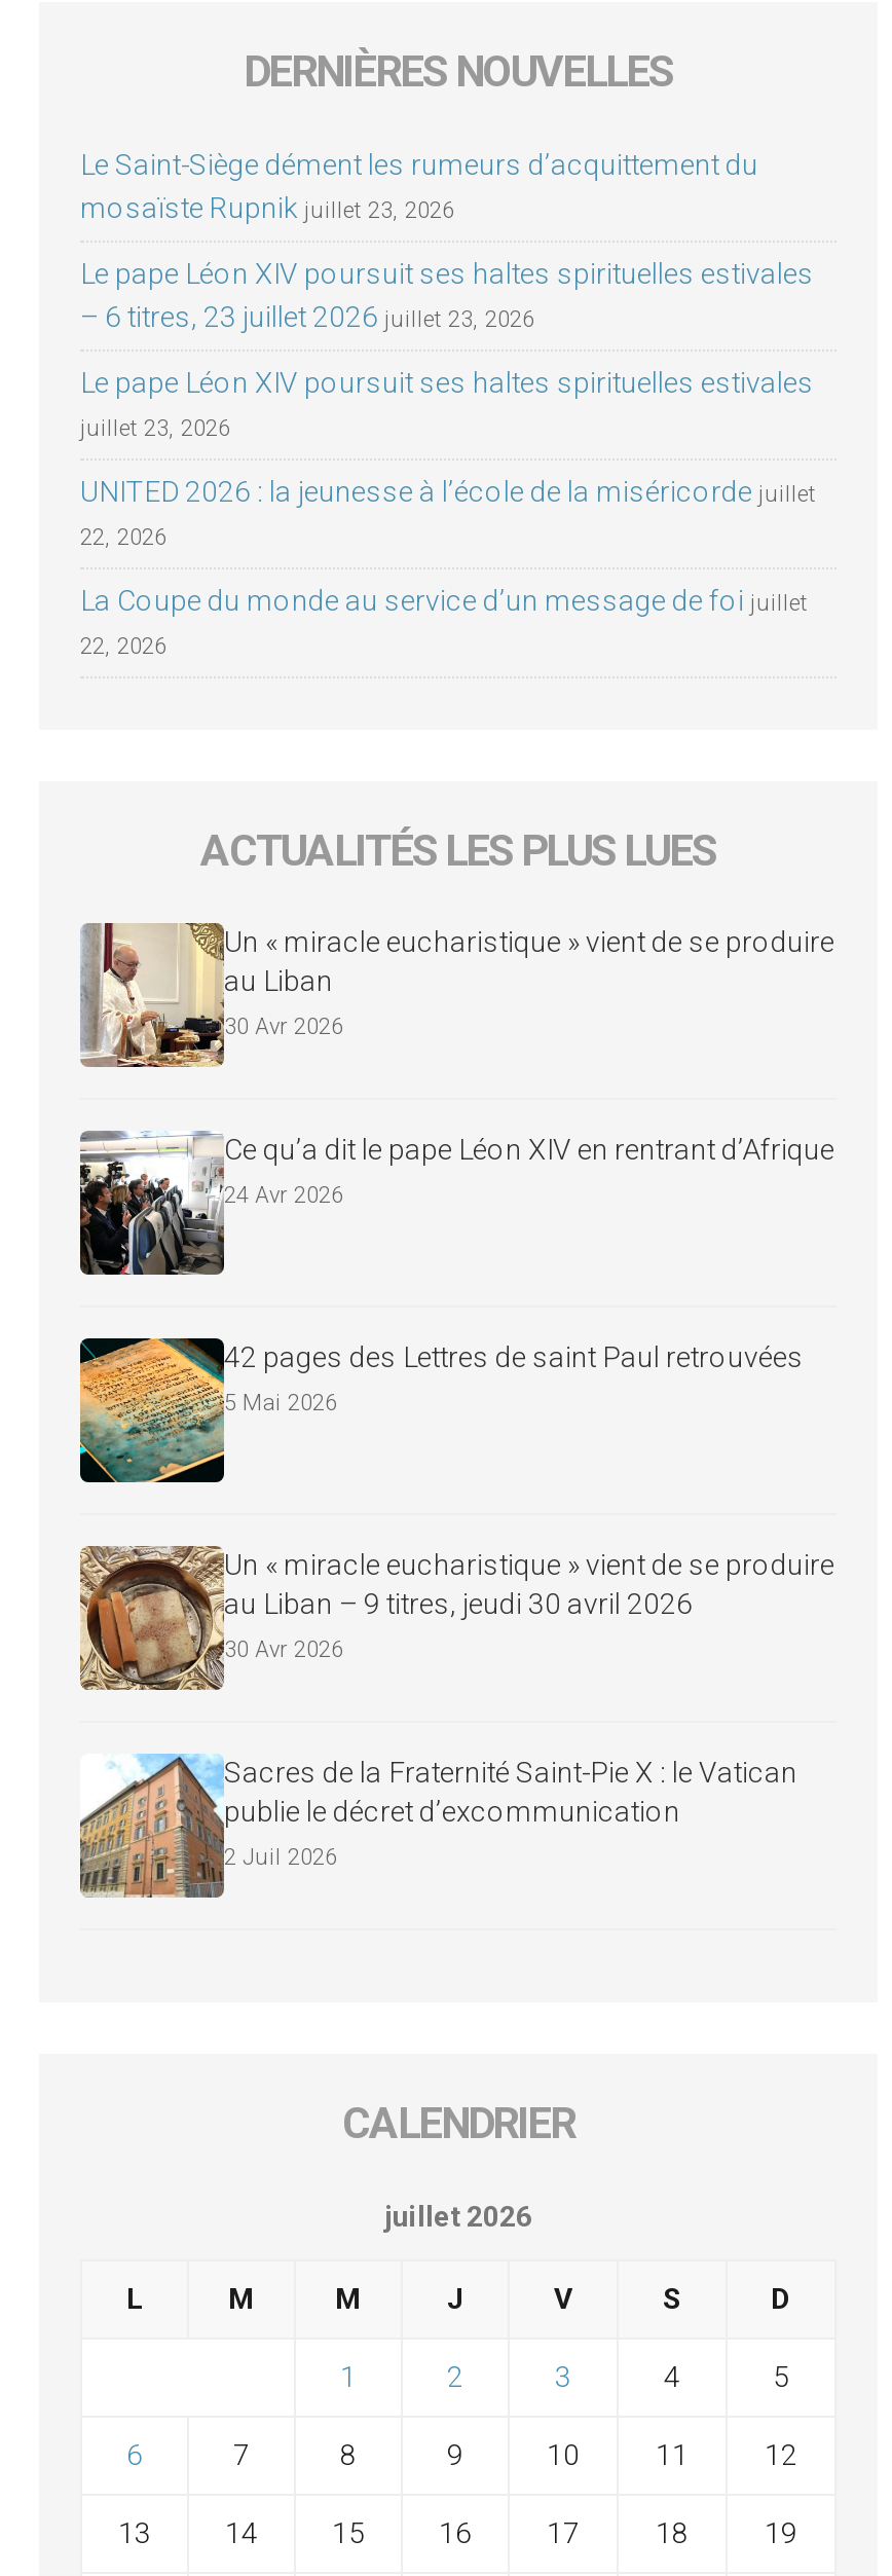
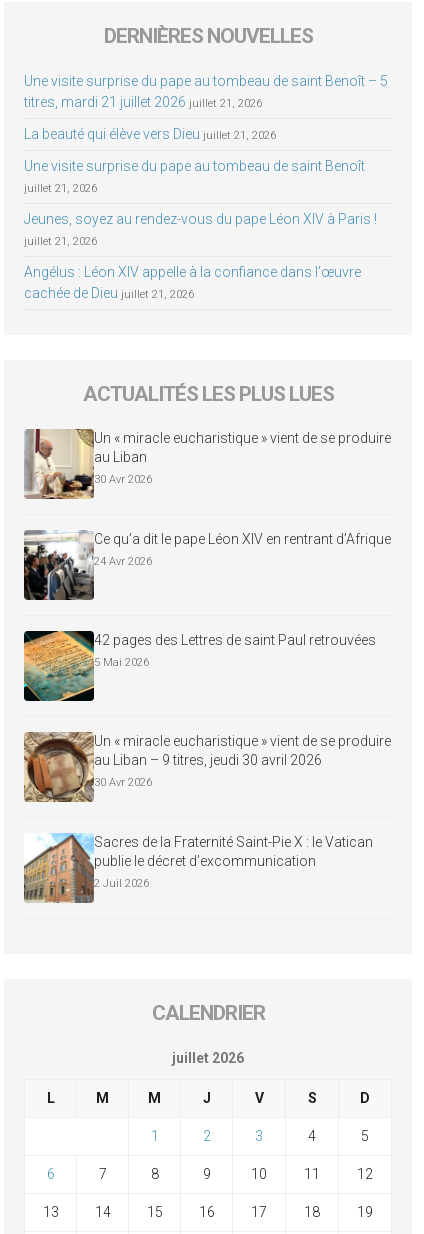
[80,149,816,661] Le Saint-Siège dément les rumeurs d’acquittement du | mosaïste Rupnik juillet 23, 2026 | Le pape Léon XIV poursuit ses haltes spirituelles estivales | – 6 titres, 23 juillet 2026 juillet 23, 2026 | Le pape Léon XIV poursuit ses haltes spirituelles estivales | juillet 23, 2026 | UNITED 2026 : la jeunesse à l’école de la miséricorde juillet | 22, 2026 | La Coupe du monde au service d’un message de foi juillet | 22, 2026 -> [24,73,388,301] Une visite surprise du pape au tombeau de saint Benoît – 5 | titres, mardi 21 juillet 2026 juillet 21, 2026 | La beauté qui élève vers Dieu juillet 21, 2026 | Une visite surprise du pape au tombeau de saint Benoît | juillet 21, 2026 | Jeunes, soyez au rendez-vous du pape Léon XIV à Paris ! | juillet 21, 2026 | Angélus : Léon XIV appelle à la confiance dans l’œuvre | cachée de Dieu juillet 21, 2026

